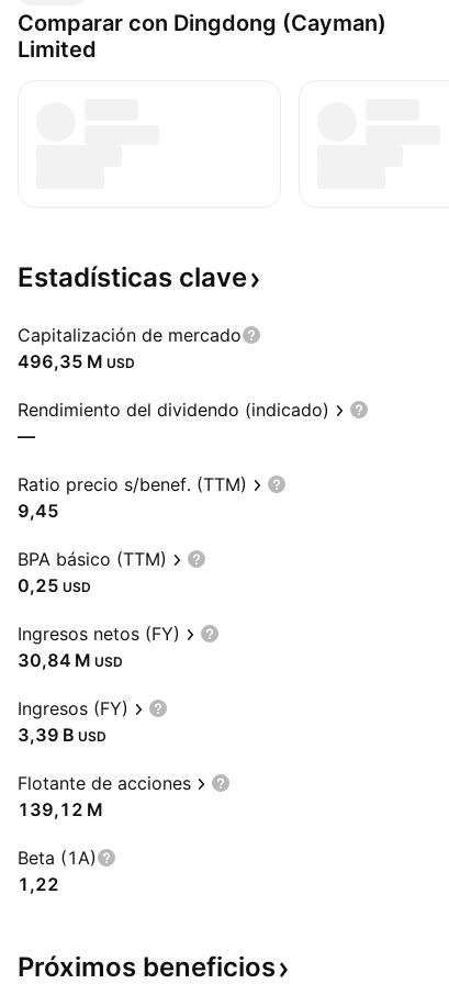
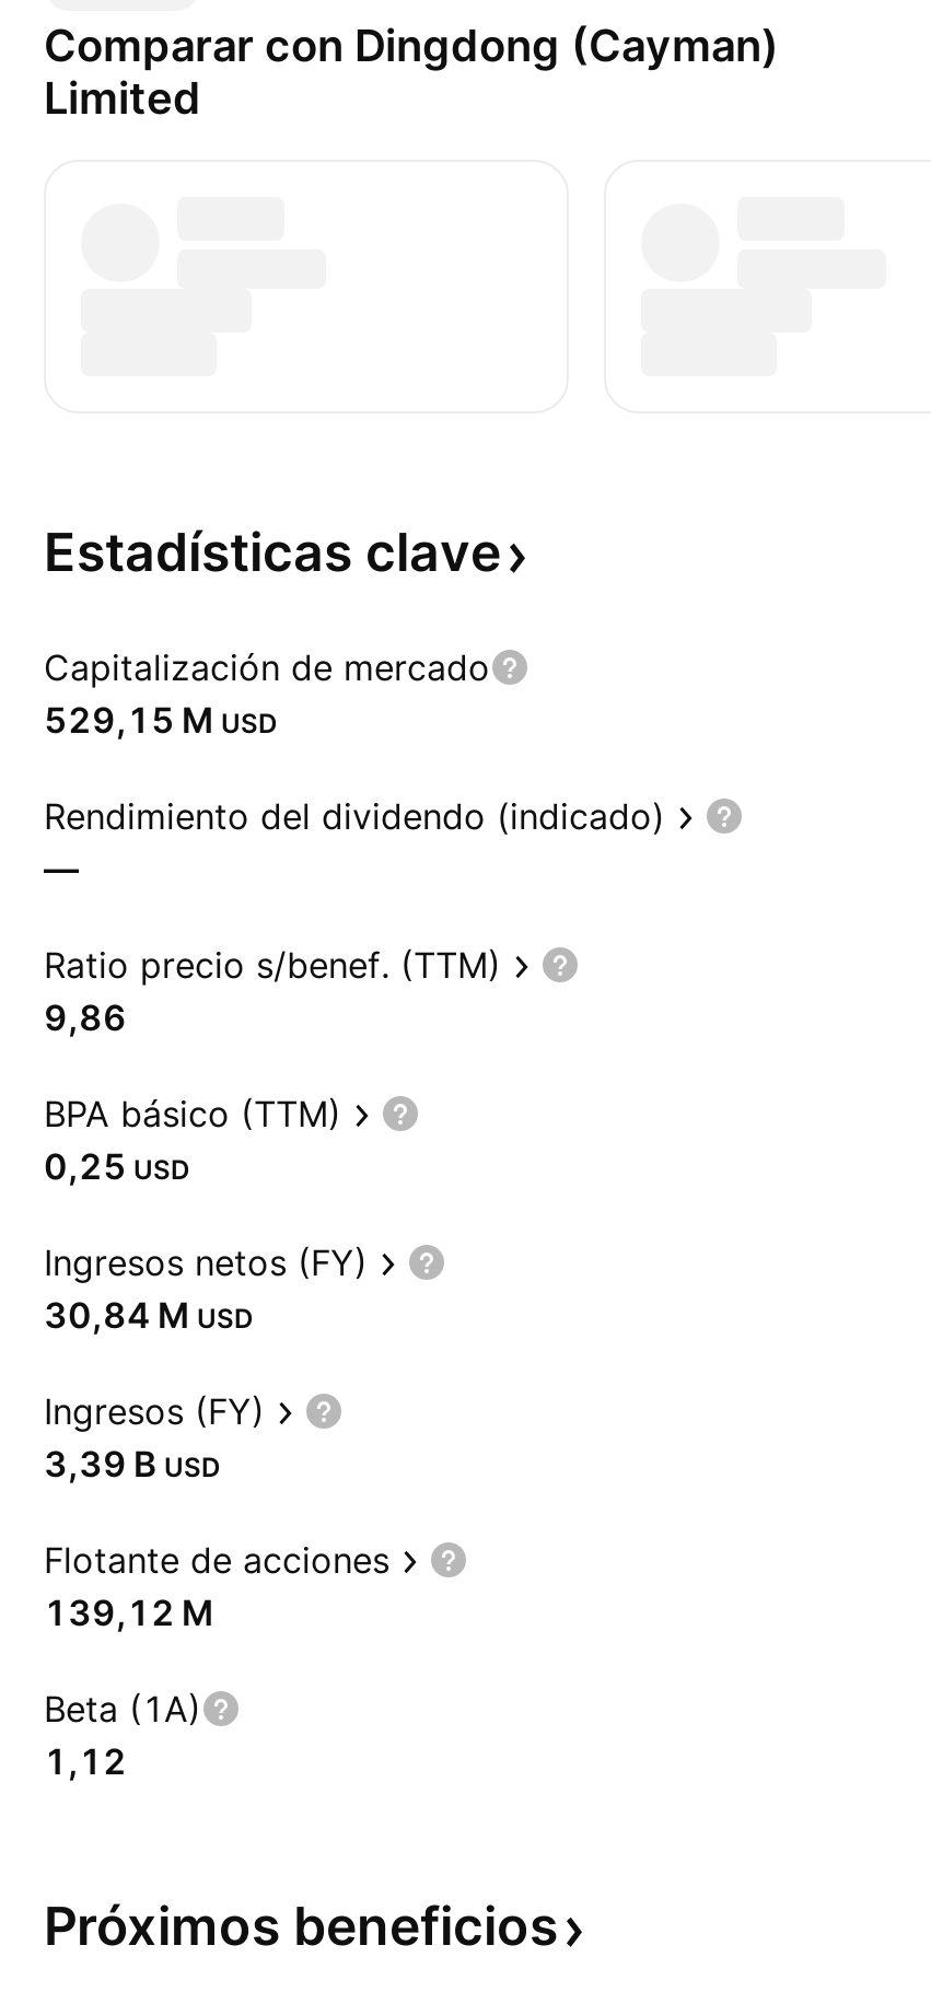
[18,350,135,372] 496,35 M USD -> [44,698,278,742] 529,15 M USD
[18,500,59,522] 9,45 -> [44,995,127,1039] 9,86
[18,873,59,895] 1,22 -> [44,1739,127,1783] 1,12

